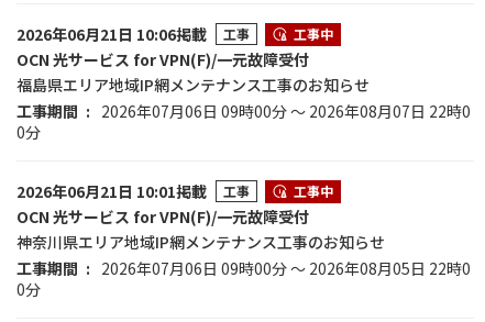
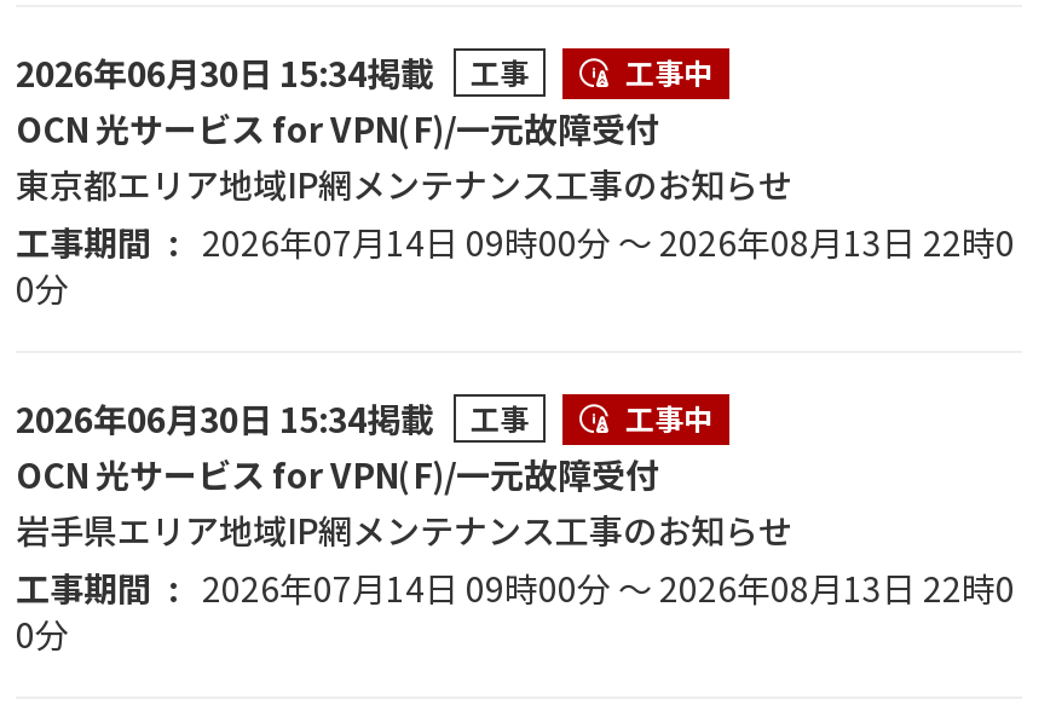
[16,23,250,45] 2026年06月21日 10:06掲載 工事 -> [16,48,529,97] 2026年06月30日 15:34掲載 工事
[16,74,370,96] 福島県エリア地域IP網メンテナンス工事のお知らせ -> [16,160,792,208] 東京都エリア地域IP網メンテナンス工事のお知らせ
[101,100,471,122] 2026年07月06日 09時00分 ～ 2026年08月07日 22時0 -> [202,218,1015,266] 2026年07月14日 09時00分 ～ 2026年08月13日 22時0
[16,180,250,202] 2026年06月21日 10:01掲載 工事 -> [16,394,529,443] 2026年06月30日 15:34掲載 工事
[16,231,385,253] 神奈川県エリア地域IP網メンテナンス工事のお知らせ -> [16,505,792,554] 岩手県エリア地域IP網メンテナンス工事のお知らせ
[101,257,471,279] 2026年07月06日 09時00分 ～ 2026年08月05日 22時0 -> [202,564,1015,612] 2026年07月14日 09時00分 ～ 2026年08月13日 22時0

